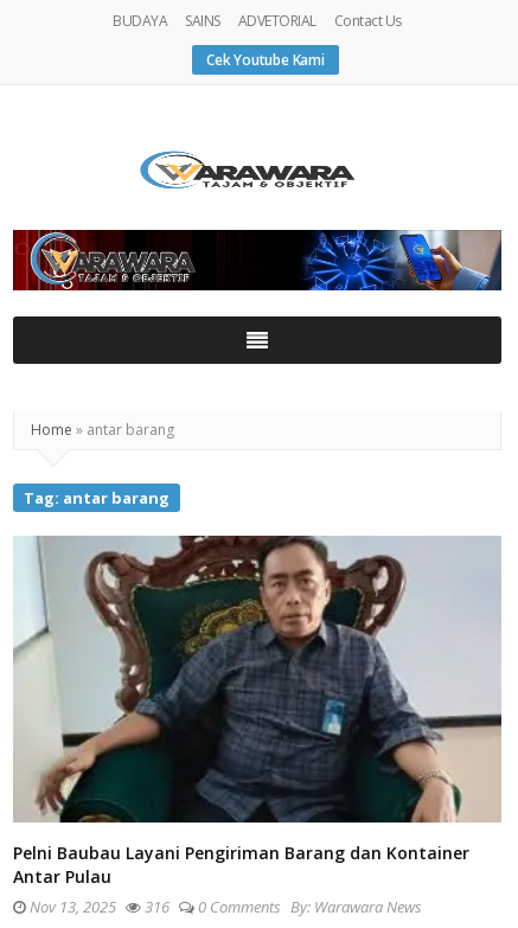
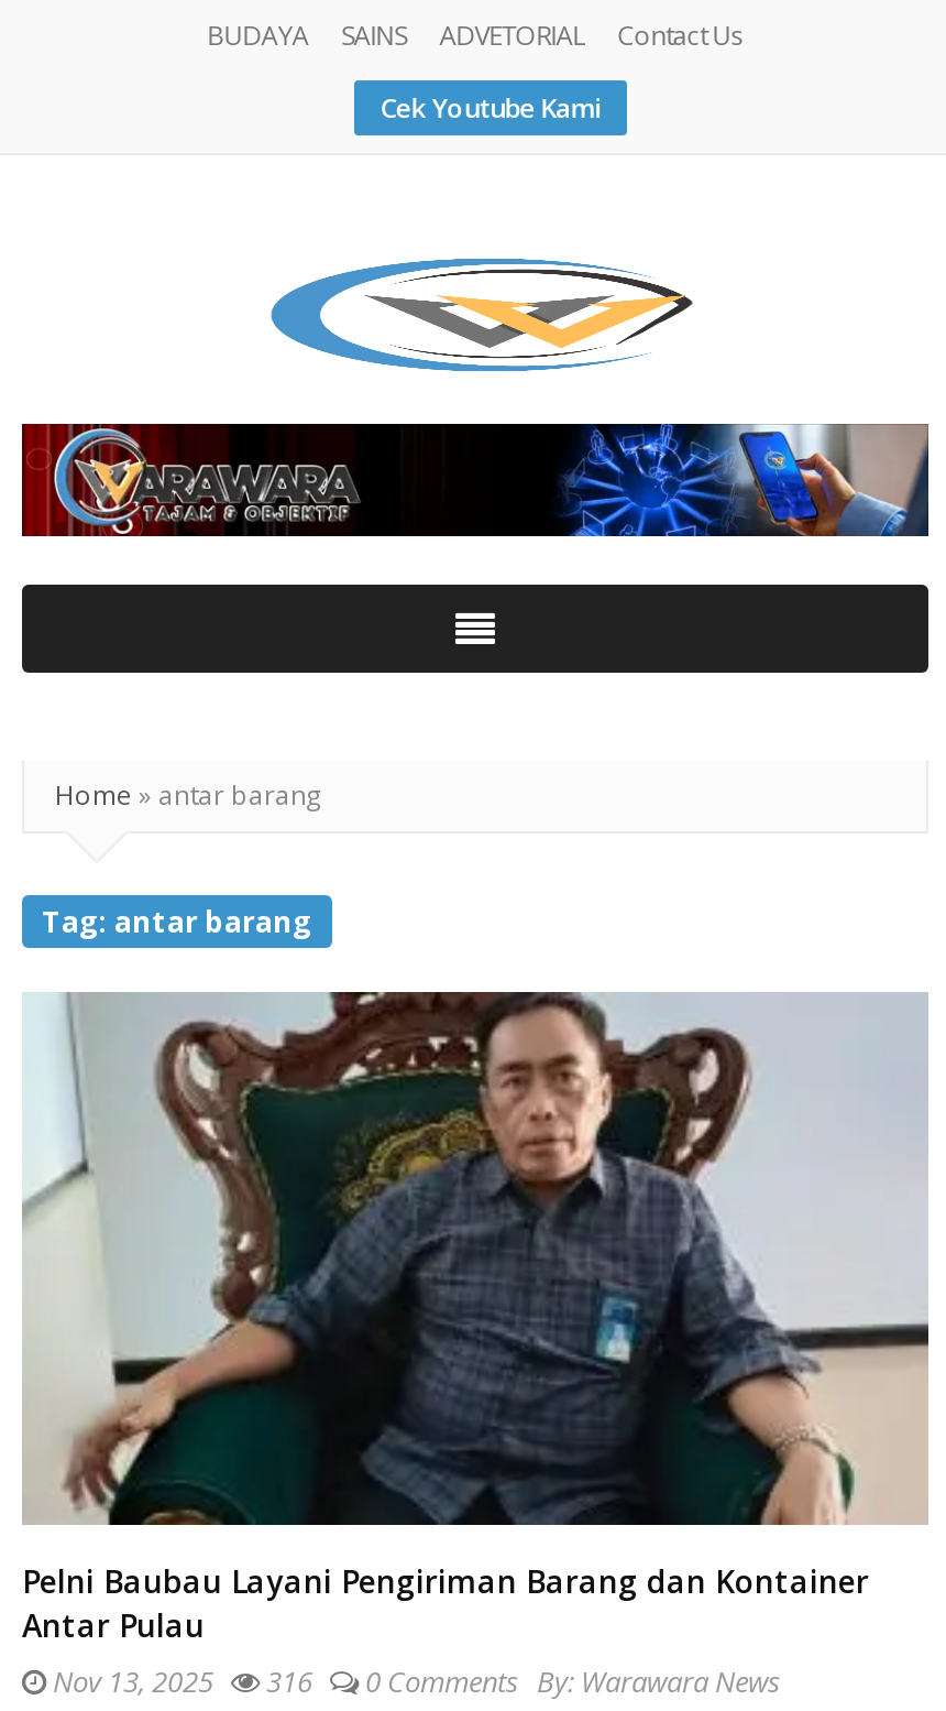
[139,141,373,201] [image] -> [257,257,693,373] [image]

